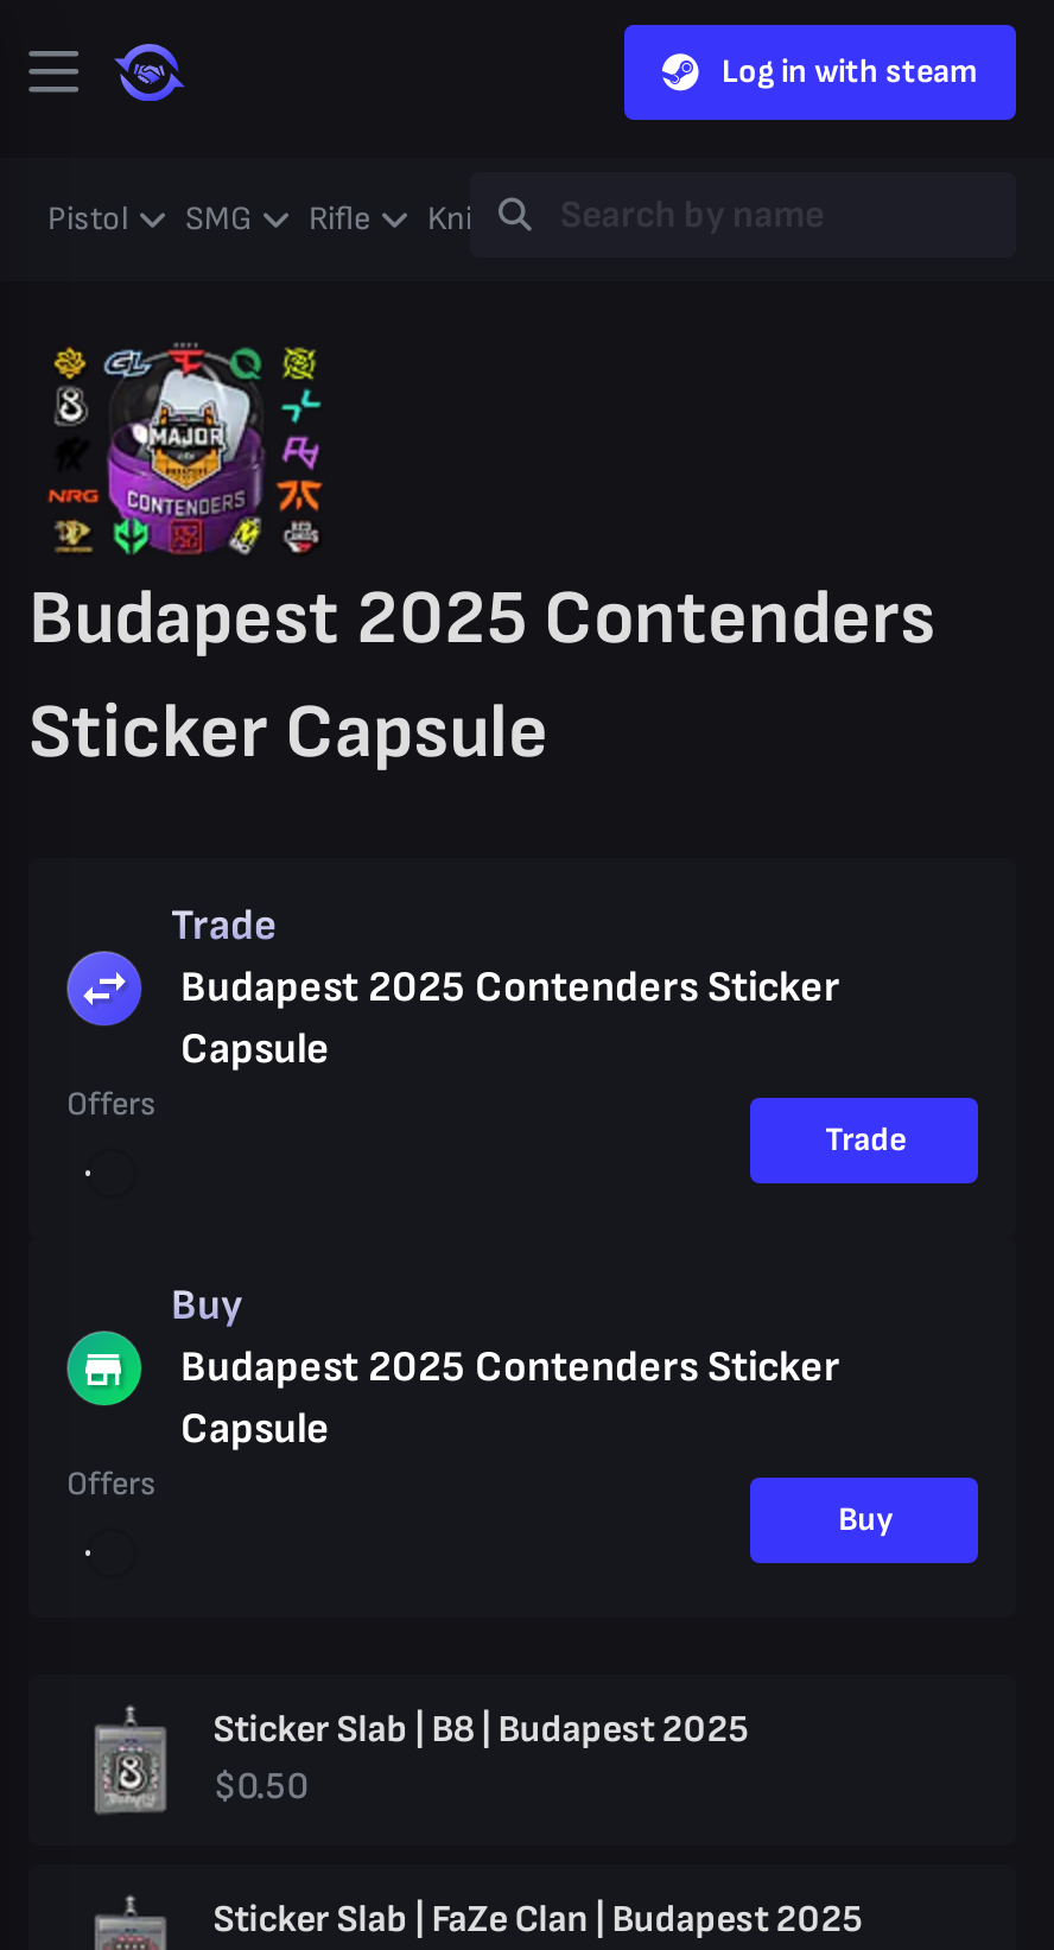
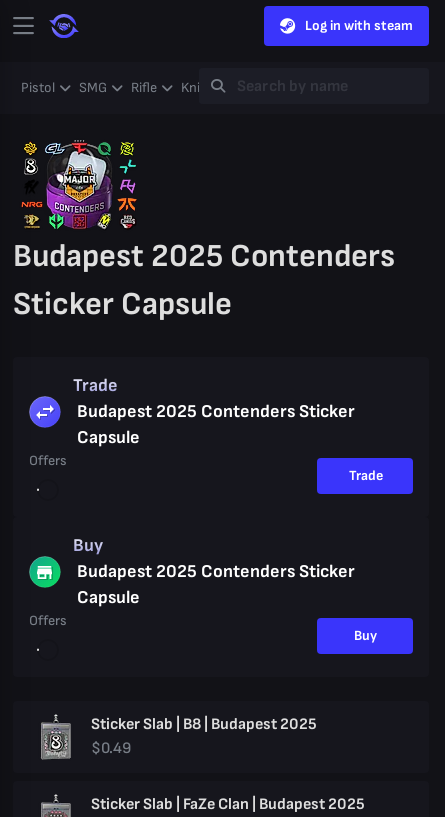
[213,1765,308,1810] $0.50 -> [91,739,131,758] $0.49

